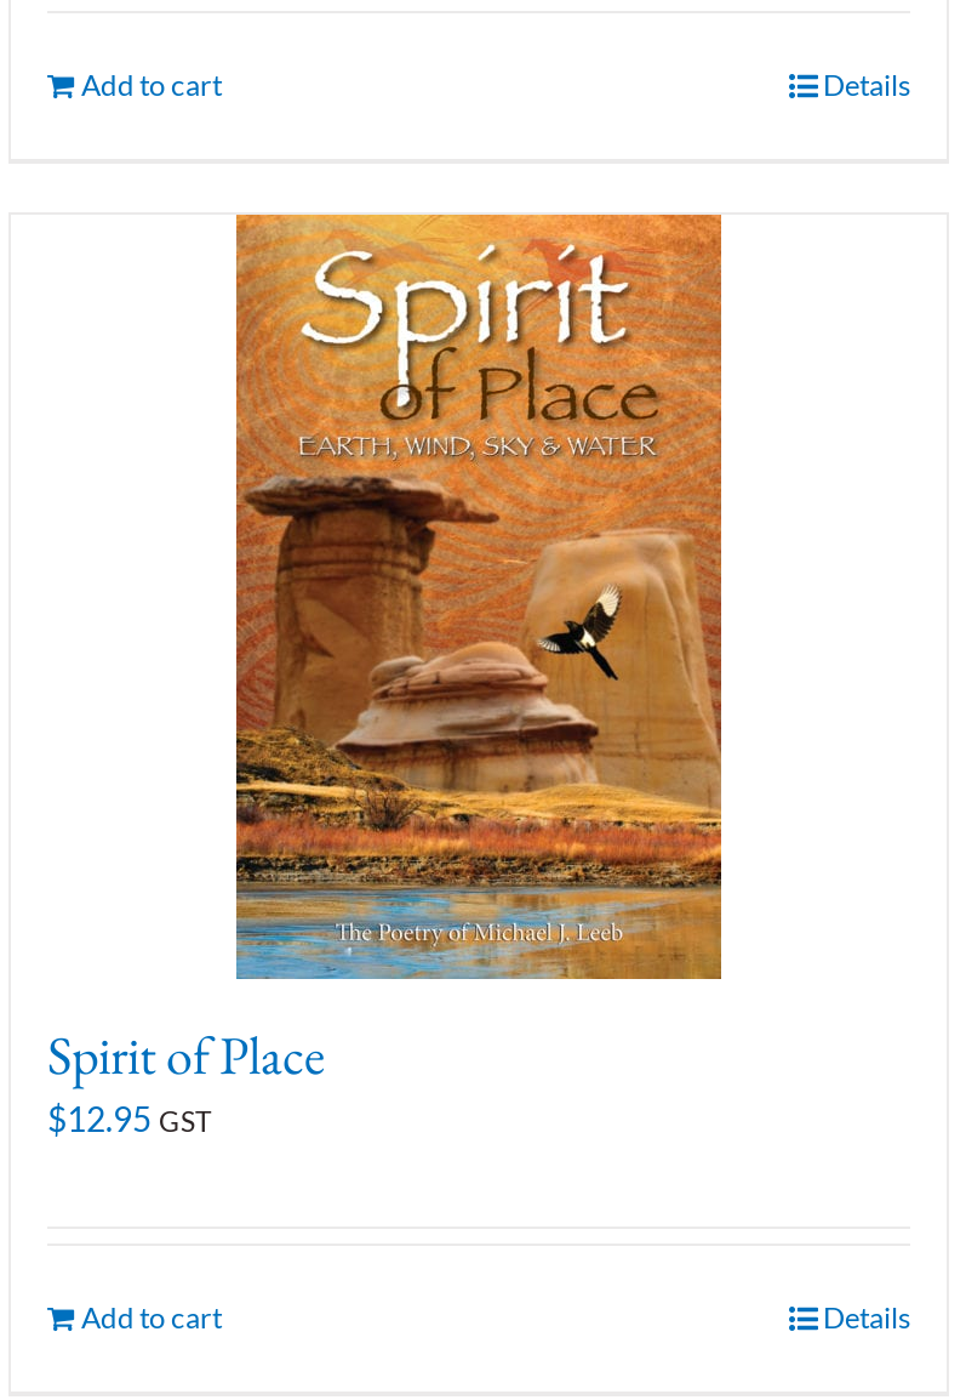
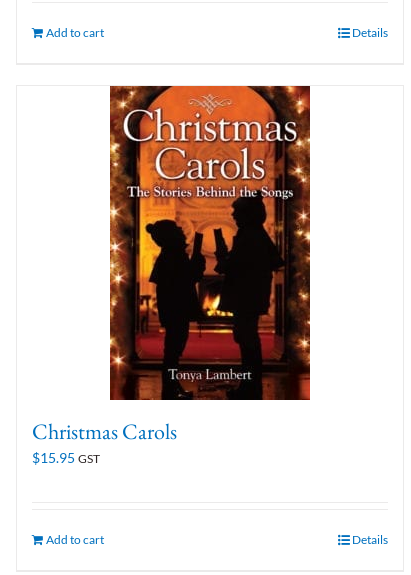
[47,212,724,1140] [image] | Spirit of Place | $12.95 GST -> [32,85,311,466] [image] | Christmas Carols | $15.95 GST

